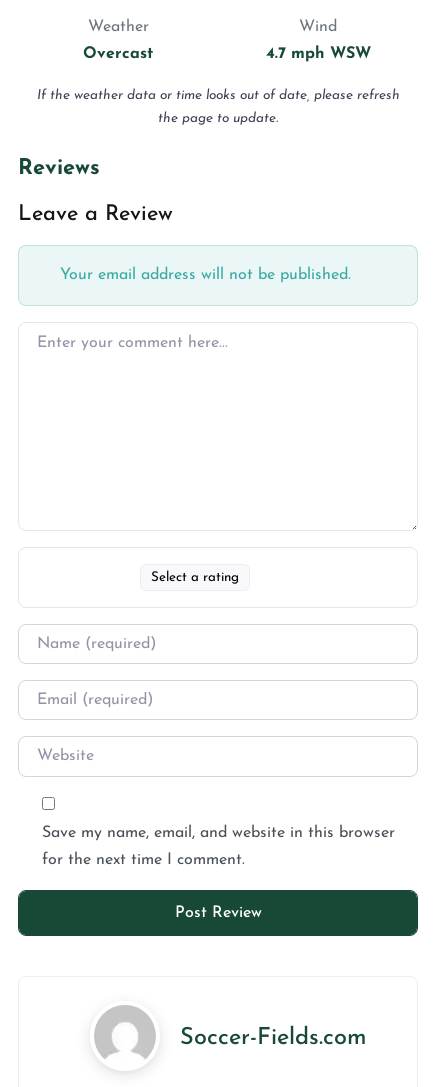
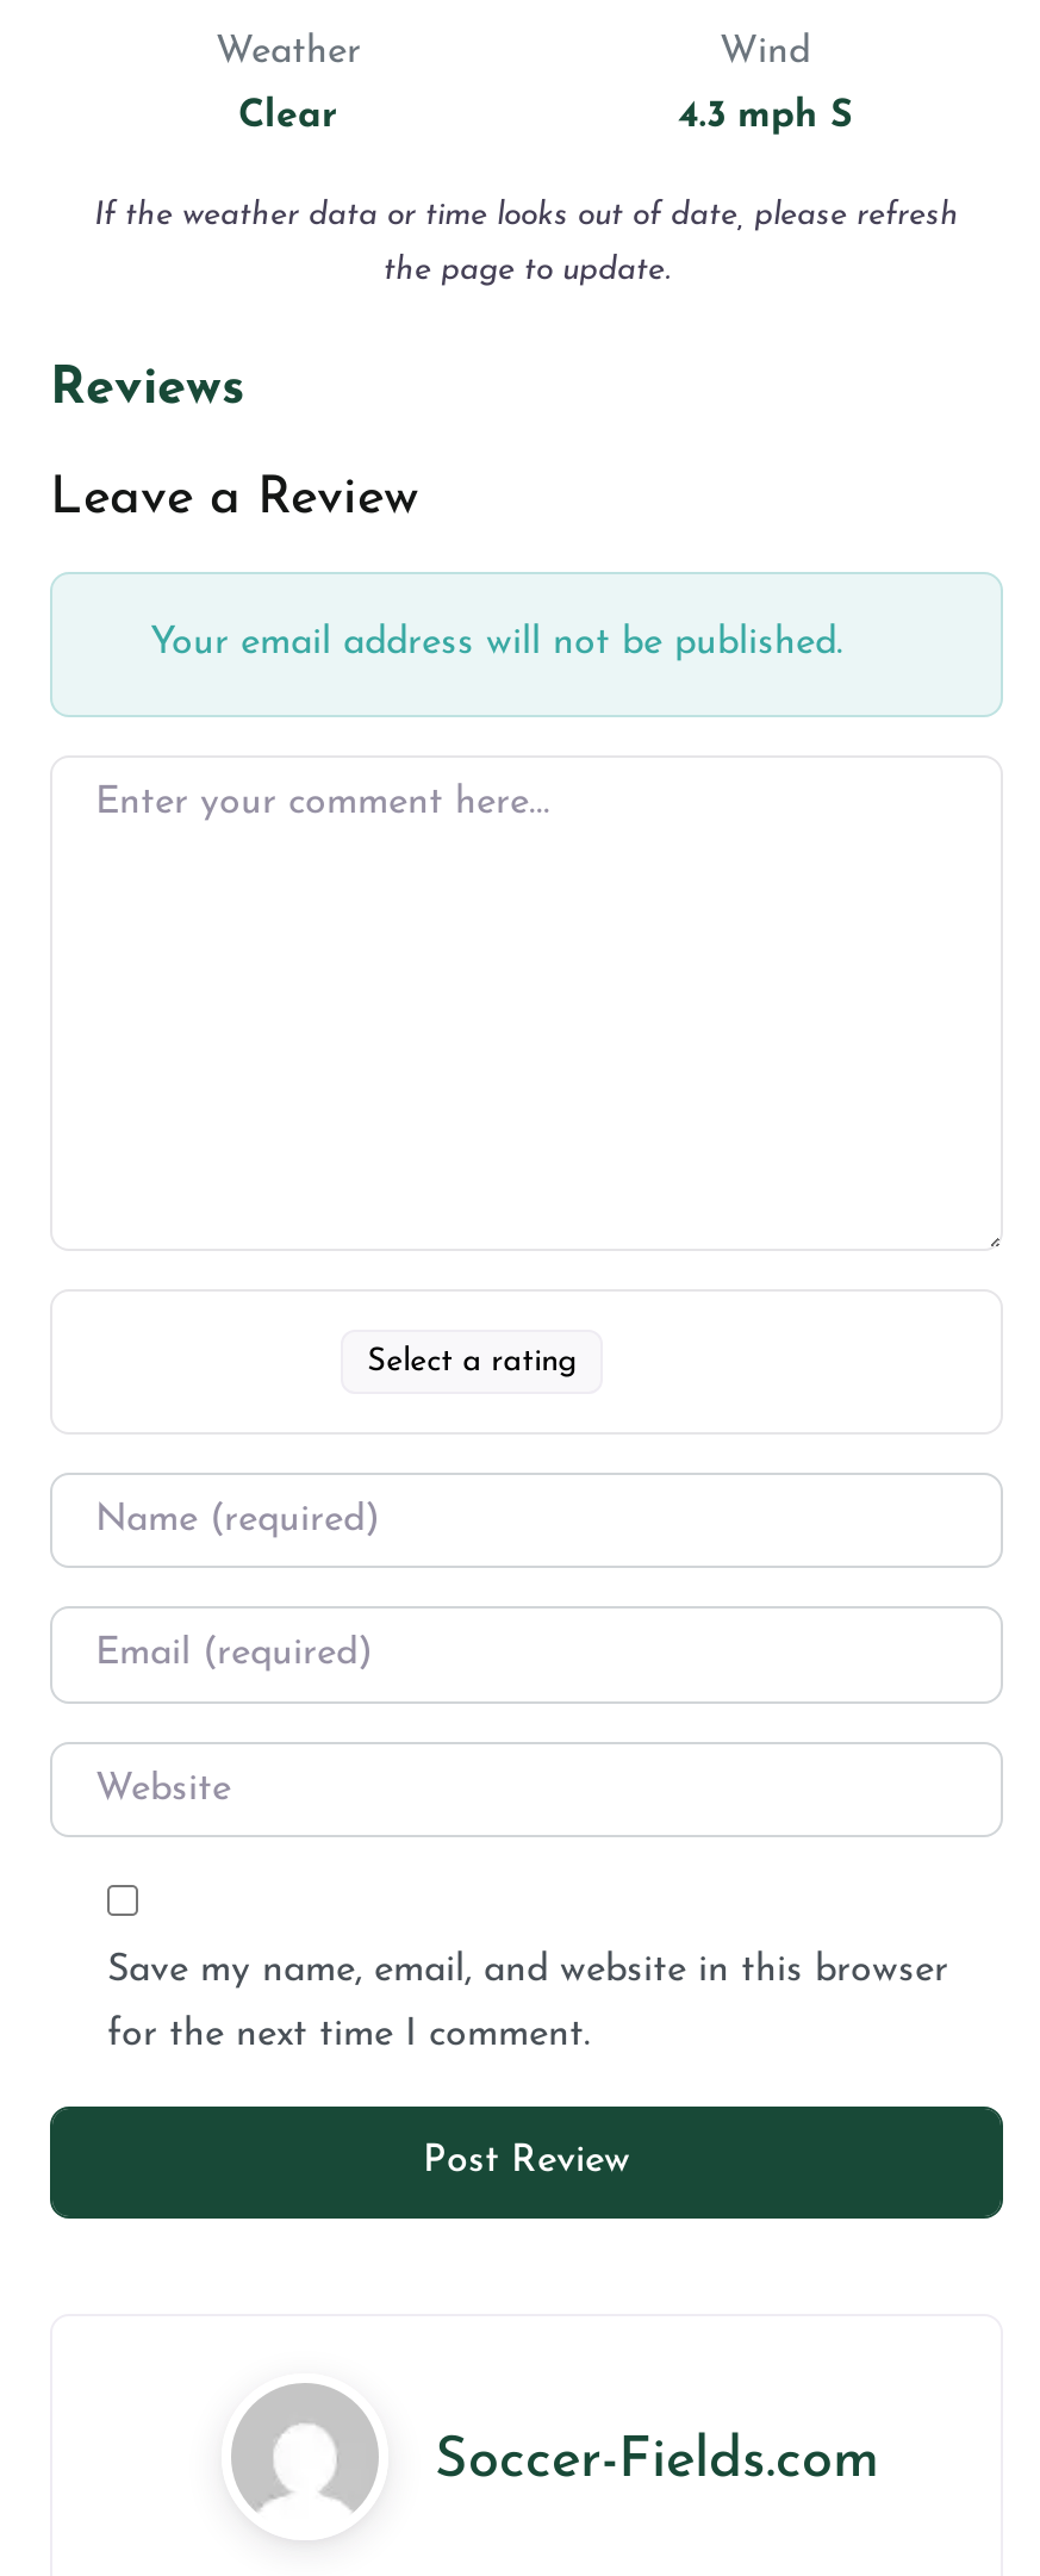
[83,46,153,62] Overcast -> [238,96,338,134] Clear
[265,46,370,62] 4.7 mph WSW -> [678,96,852,134] 4.3 mph S

